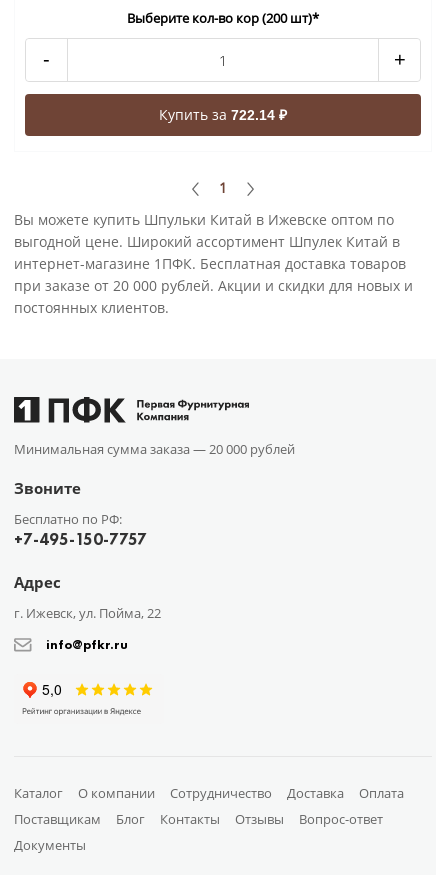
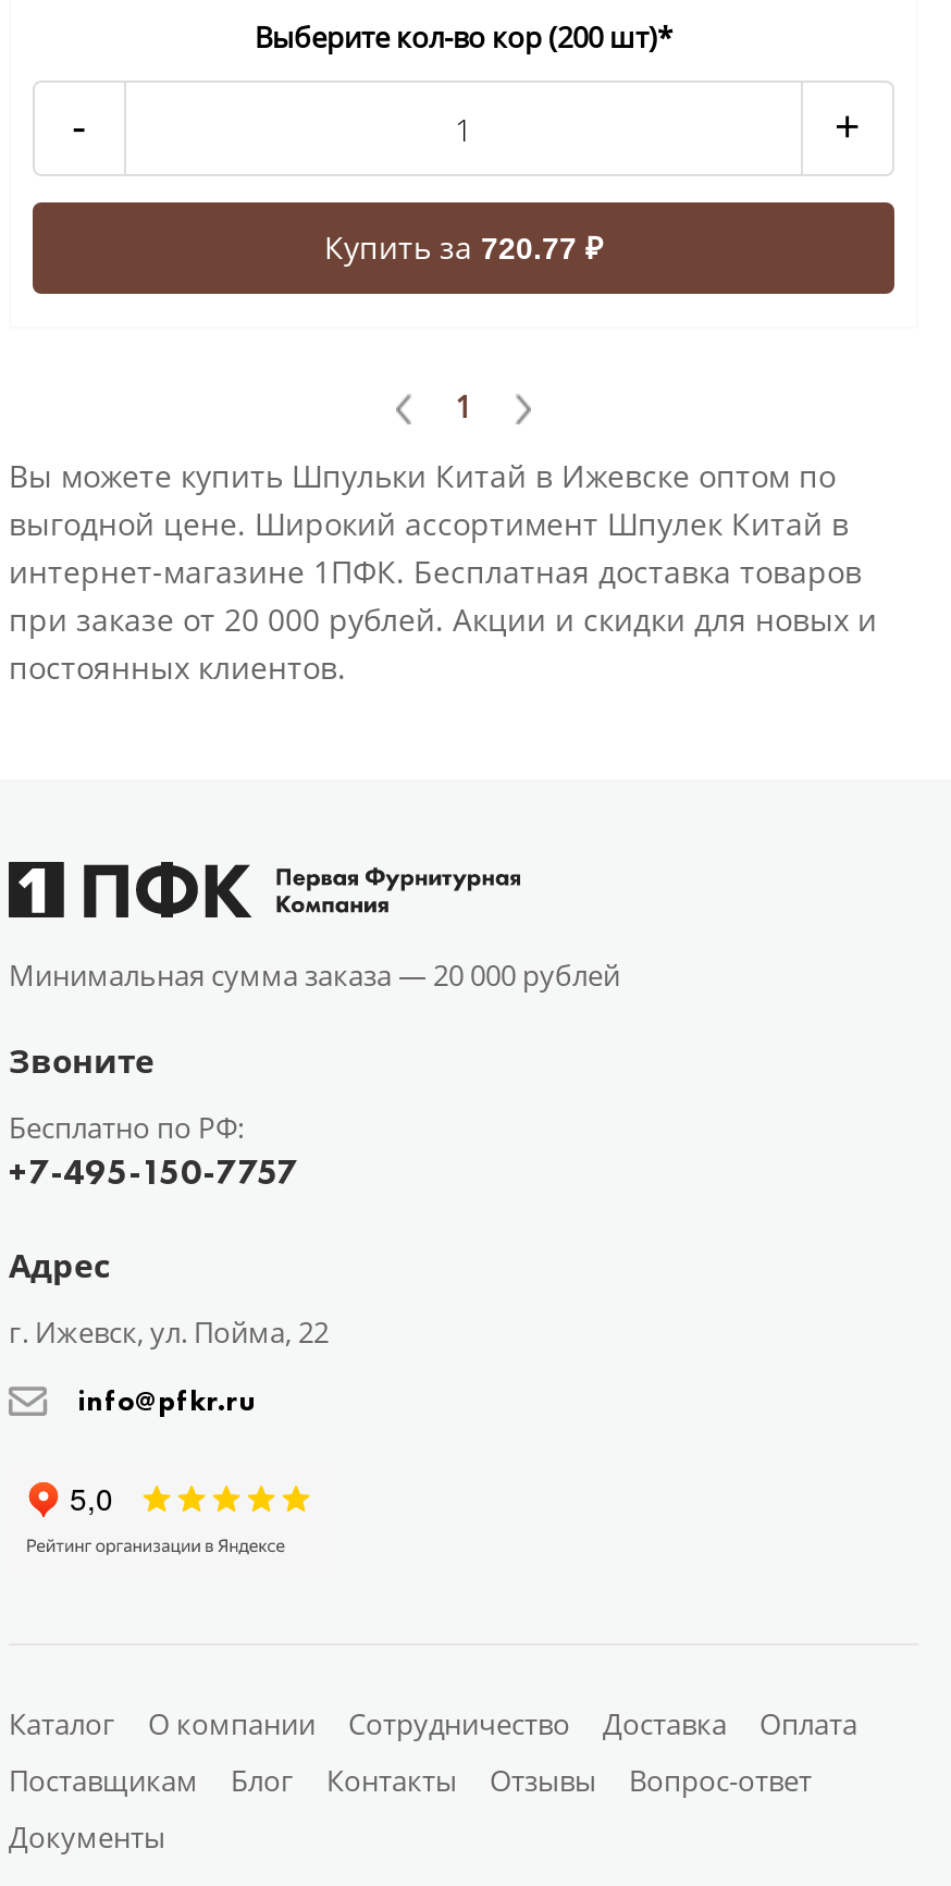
[159,105,287,124] Купить за 722.14 ₽ -> [324,226,603,268] Купить за 720.77 ₽

